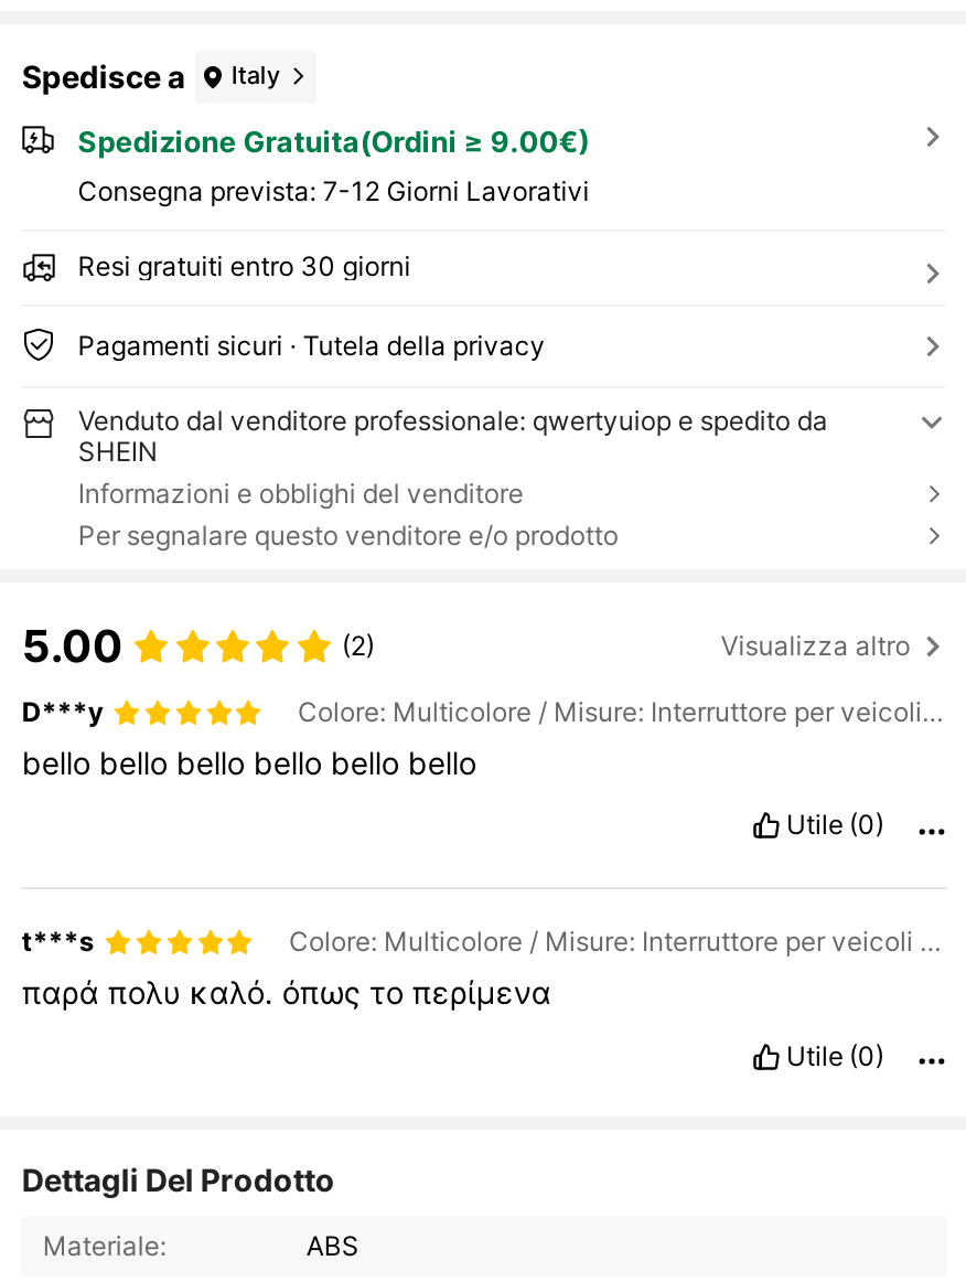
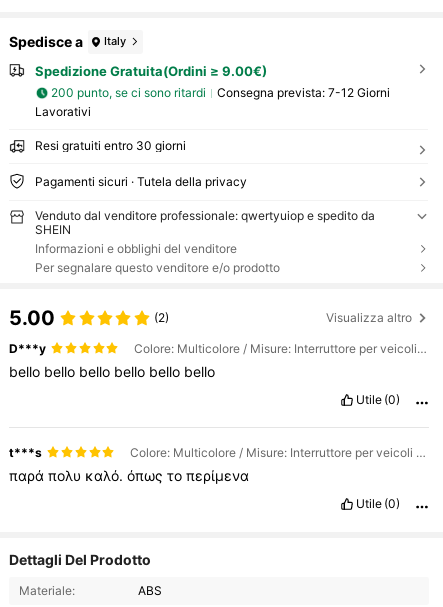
[78,173,589,206] Consegna prevista: 7-12 Giorni Lavorativi -> [35,85,390,119] 200 punto, se ci sono ritardi | Consegna prevista: 7-12 Giorni | Lavorativi

